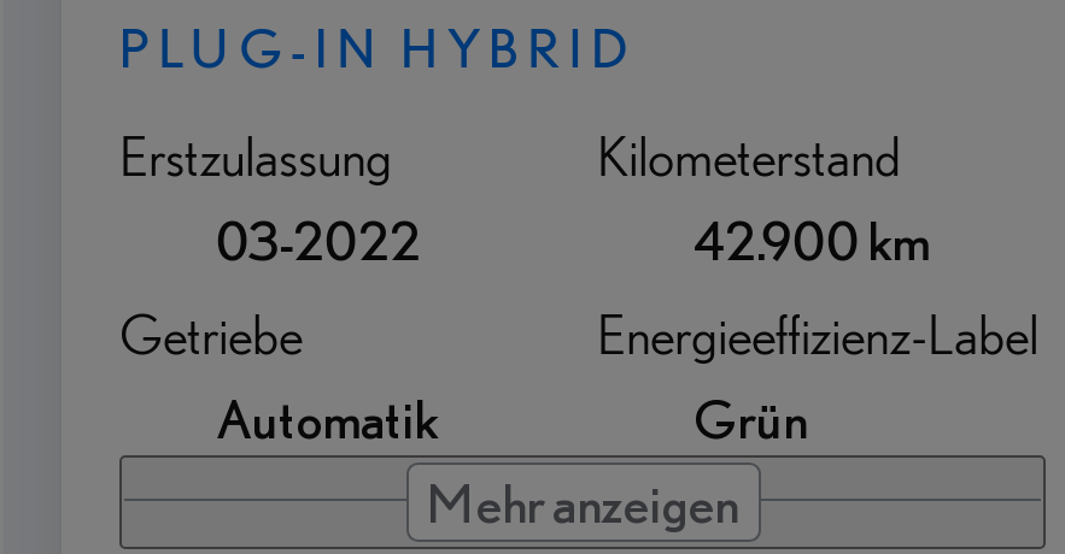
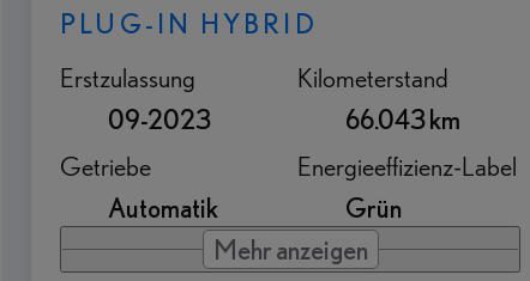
[216,206,421,271] 03-2022 -> [108,103,211,135] 09-2023
[694,206,930,271] 42.900 km -> [345,103,460,135] 66.043 km

